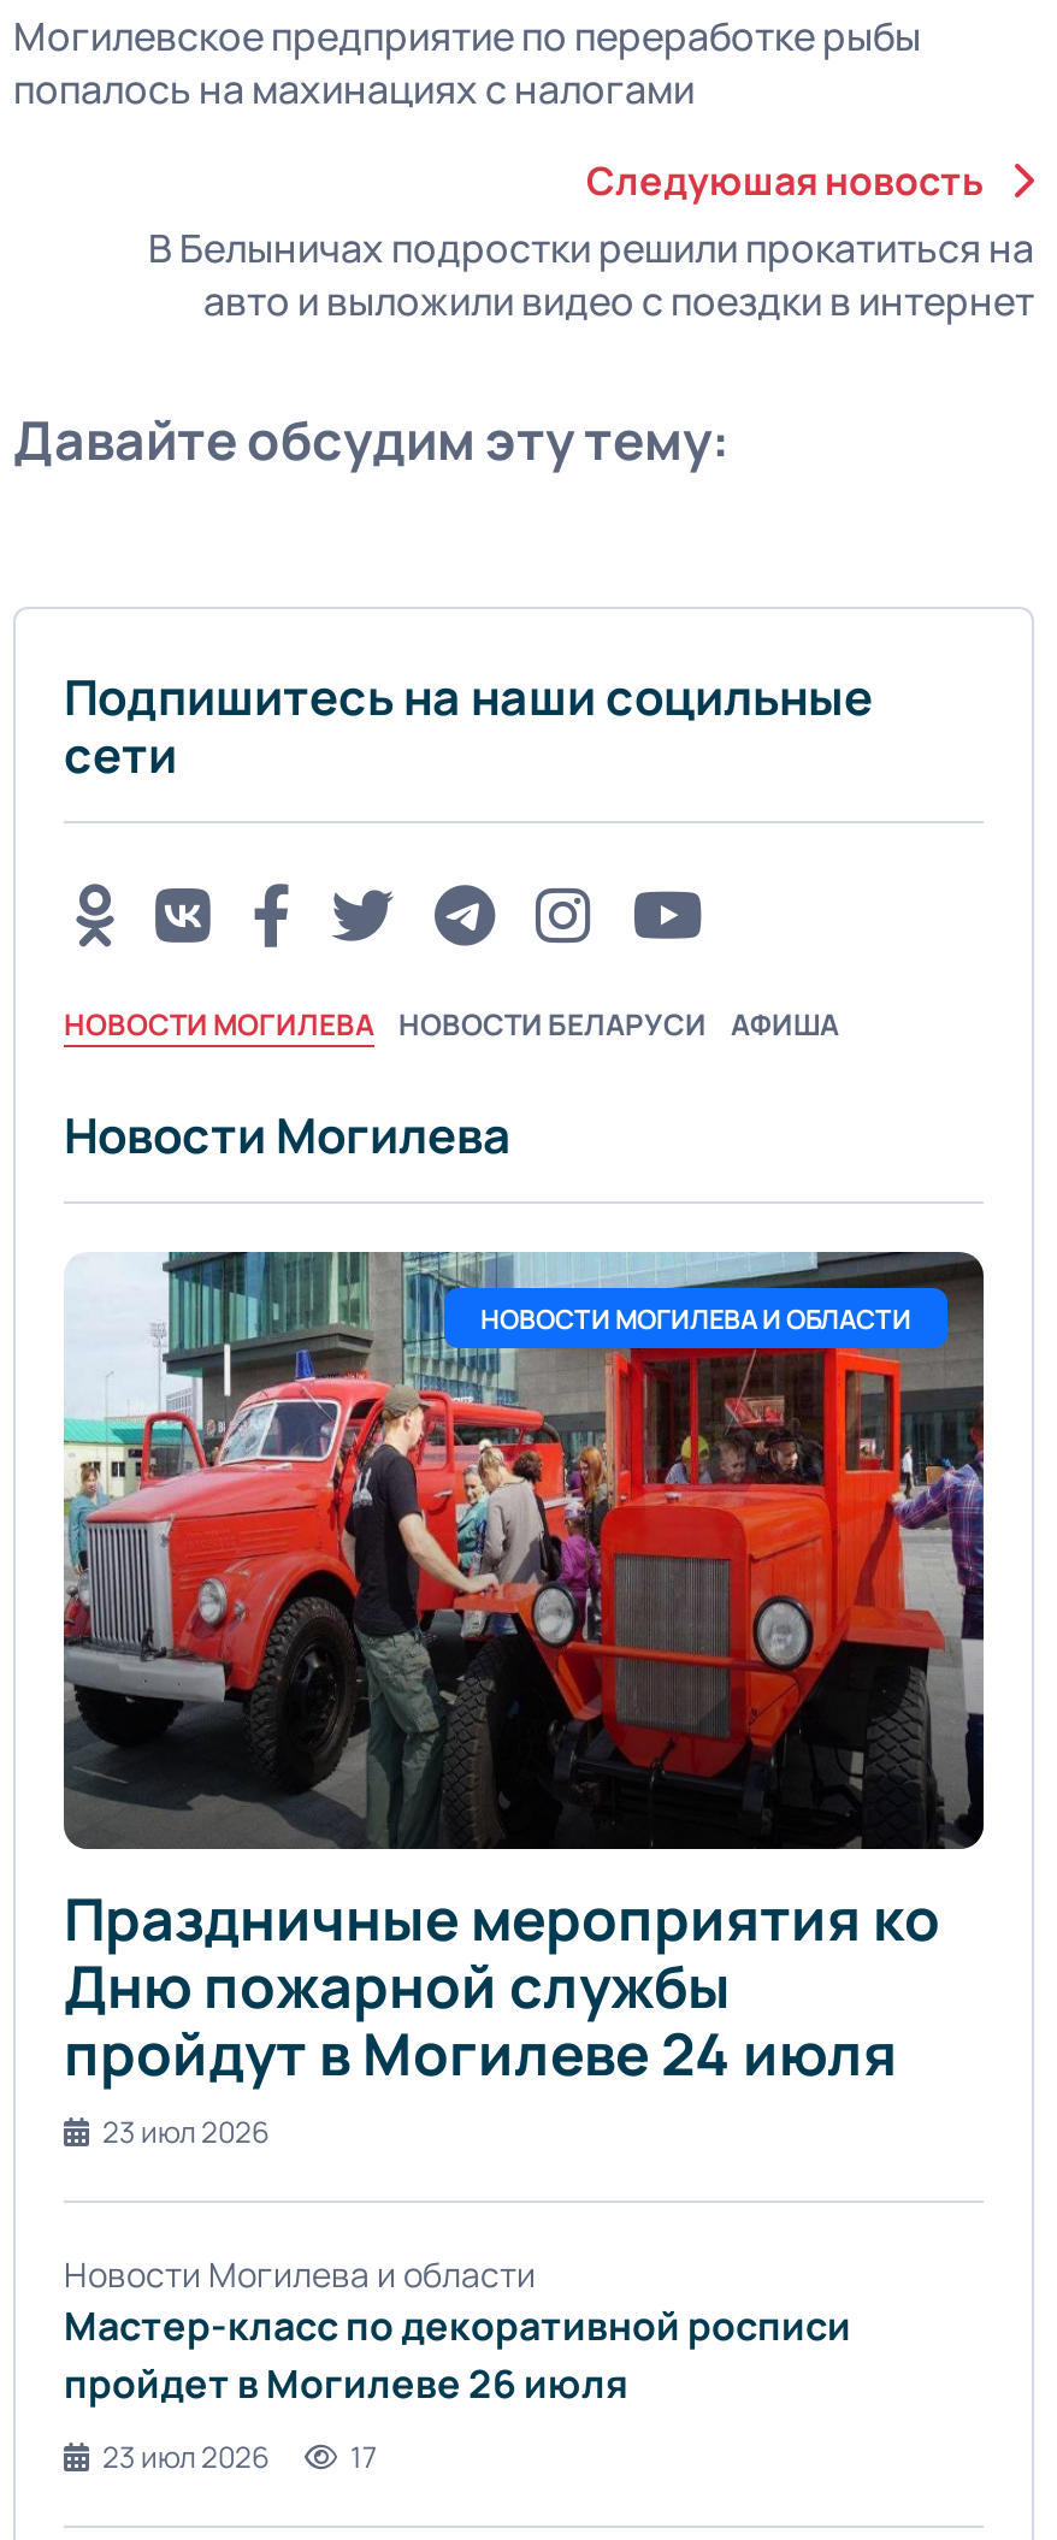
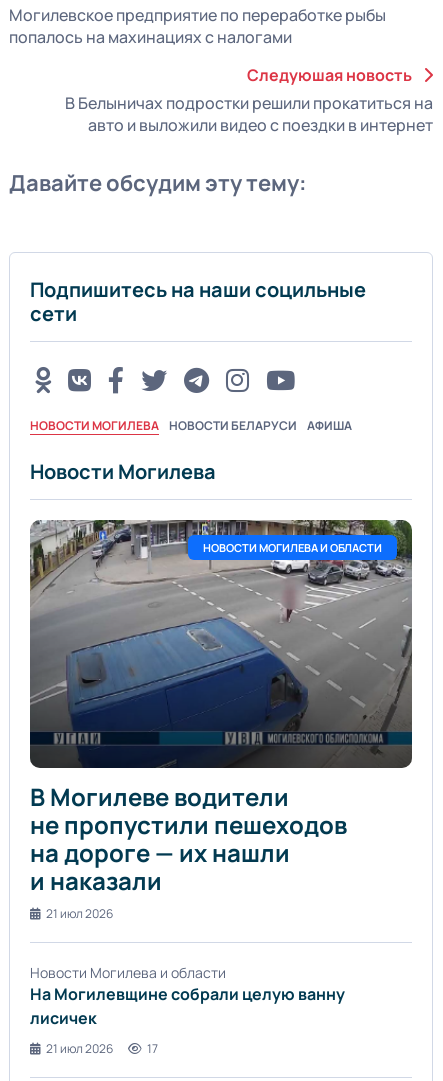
[64,1250,984,2154] [image] | Праздничные мероприятия ко | Дню пожарной службы | пройдут в Могилеве 24 июля | 23 июл 2026 -> [29,519,412,922] [image] | В Могилеве водители | не пропустили пешеходов | на дороге — их нашли | и наказали | 21 июл 2026
[64,2300,851,2411] Мастер-класс по декоративной росписи | пройдет в Могилеве 26 июля -> [30,983,345,1029] На Могилевщине собрали целую ванну | лисичек
[102,2438,377,2479] 23 июл 2026 17 -> [46,1040,158,1057] 21 июл 2026 17

